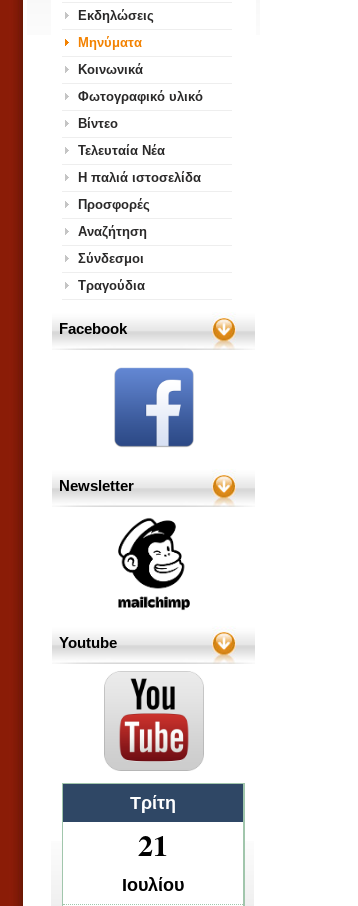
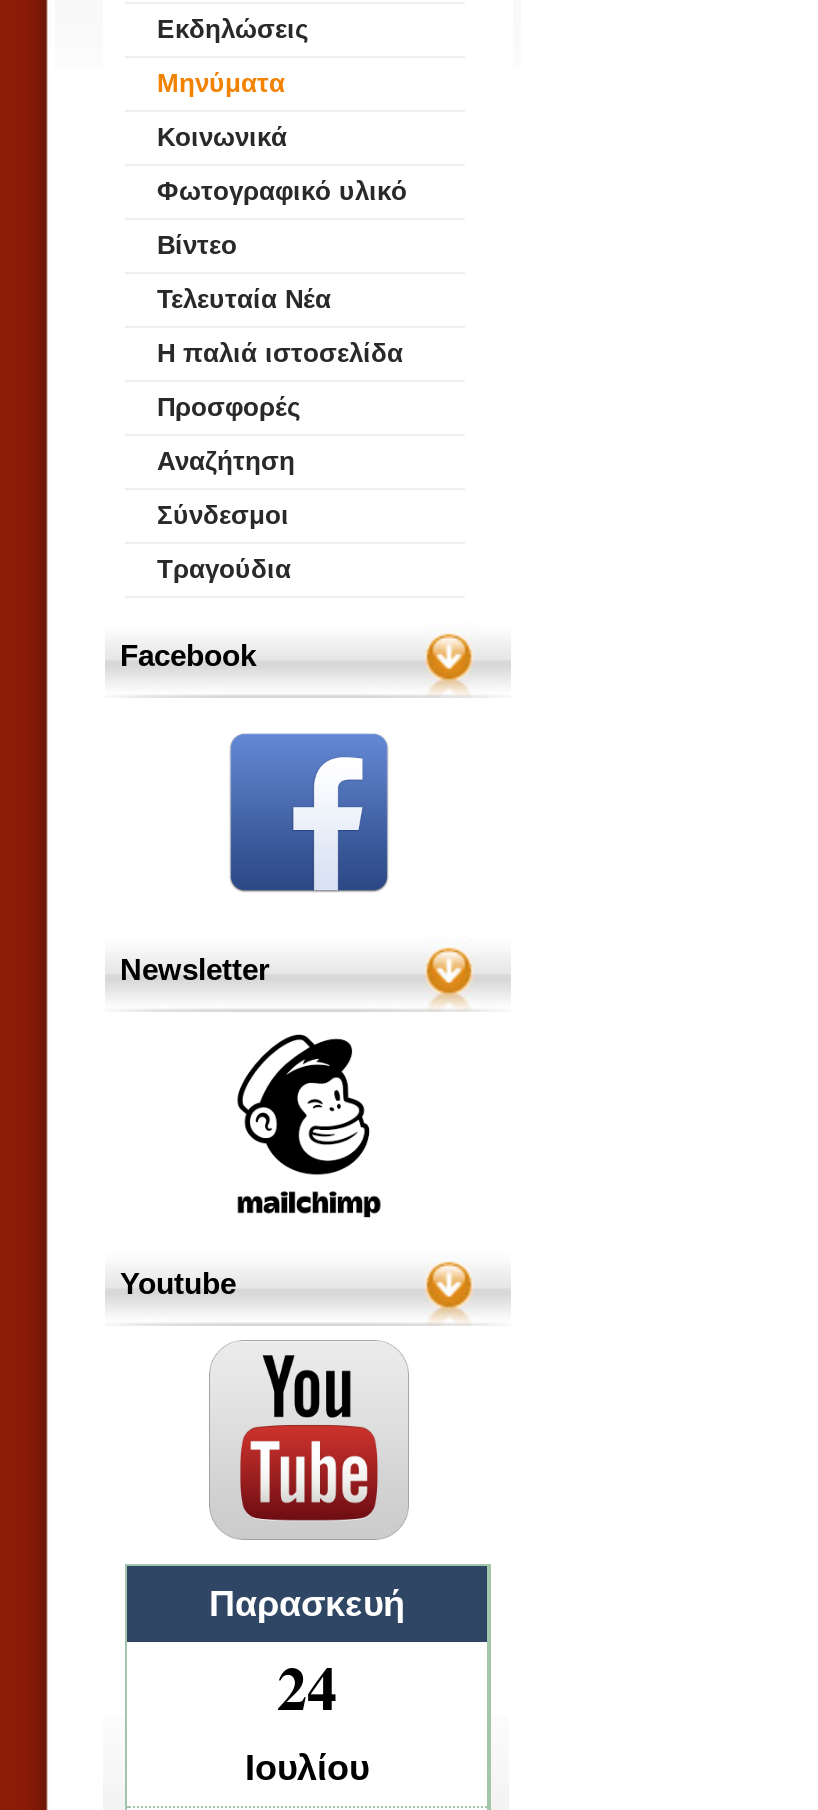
[130,793,176,866] Τρίτη | 21 -> [209,1584,405,1730] Παρασκευή | 24

